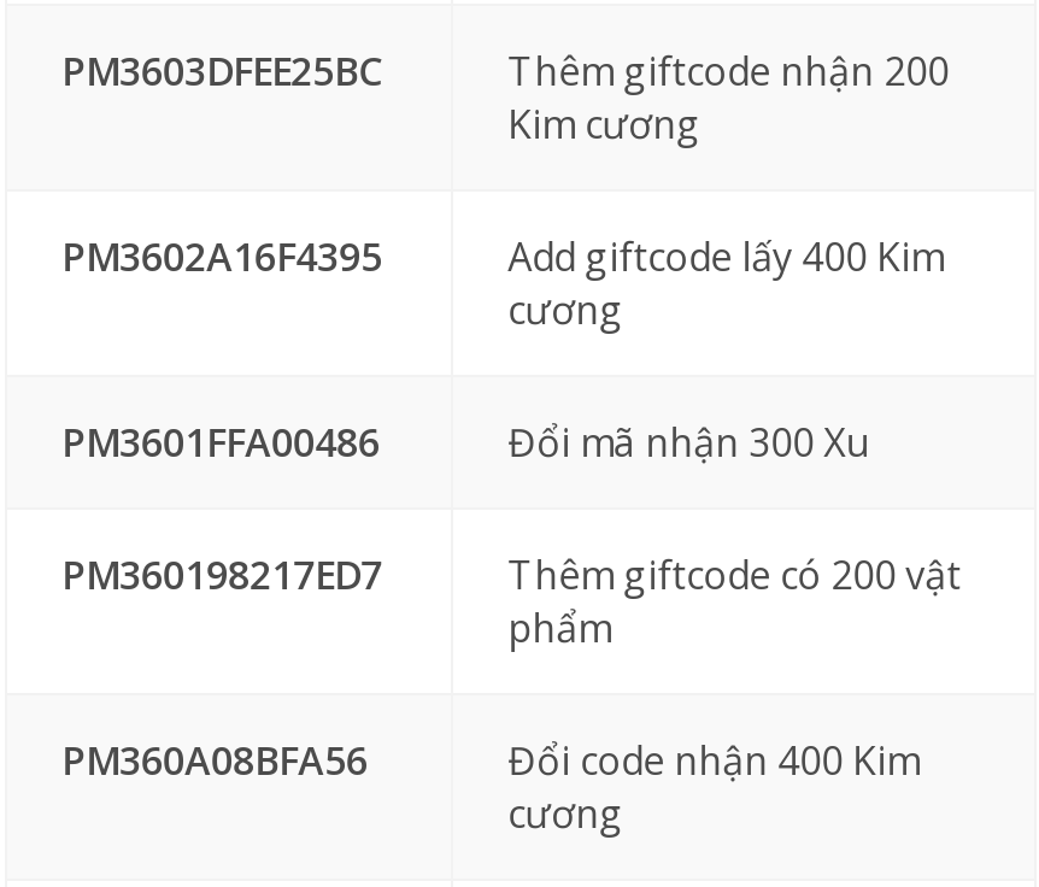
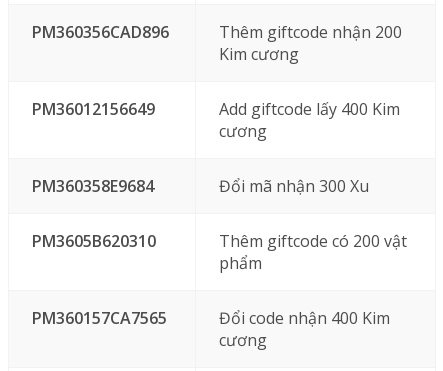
[62,45,382,98] PM3603DFEE25BC -> [32,21,169,43] PM360356CAD896
[62,230,382,283] PM3602A16F4395 -> [32,98,155,120] PM36012156649
[62,416,380,469] PM3601FFA00486 -> [32,175,154,197] PM360358E9684
[62,548,382,601] PM360198217ED7 -> [32,230,156,252] PM3605B620310
[62,734,368,787] PM360A08BFA56 -> [32,307,167,329] PM360157CA7565

